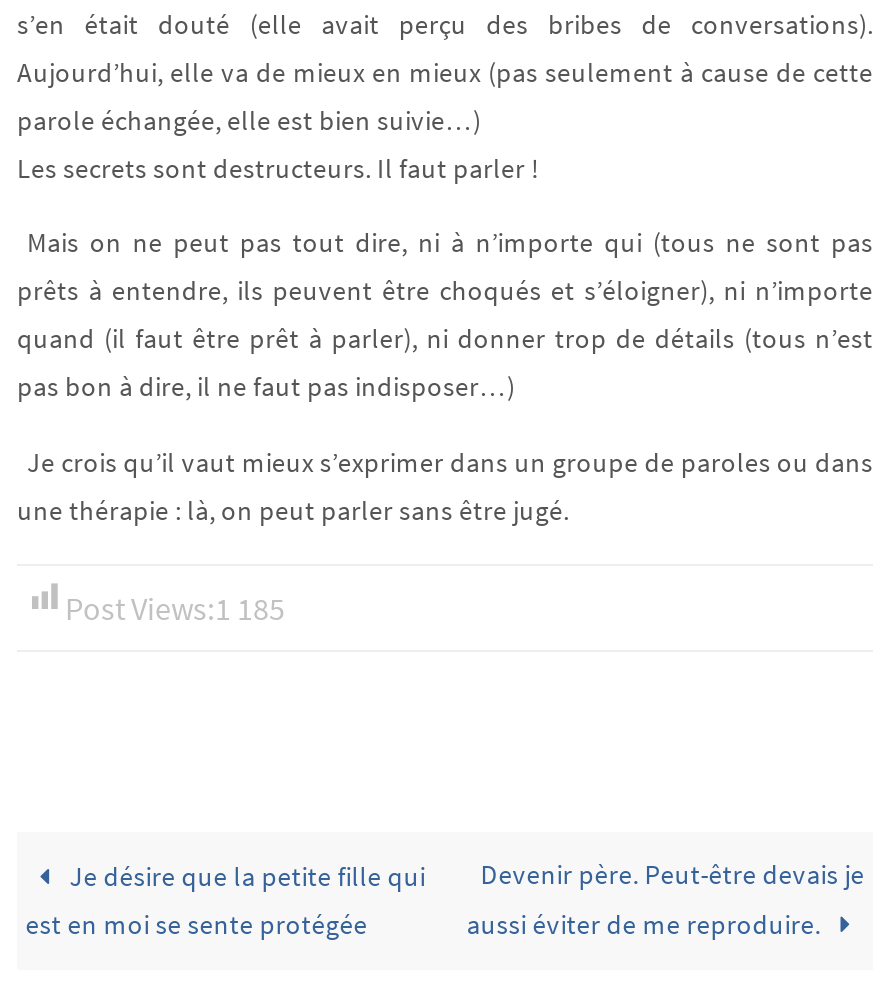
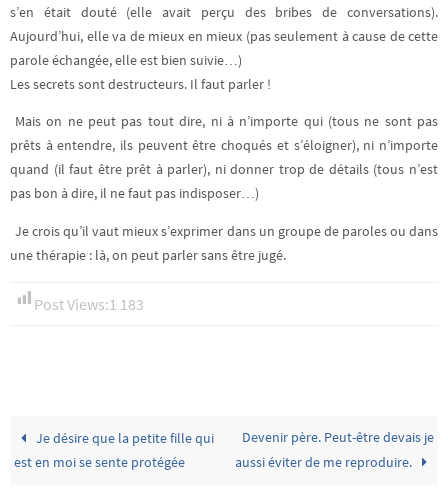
[65,587,285,627] Post Views:1 185 -> [34,293,144,313] Post Views:1 183

